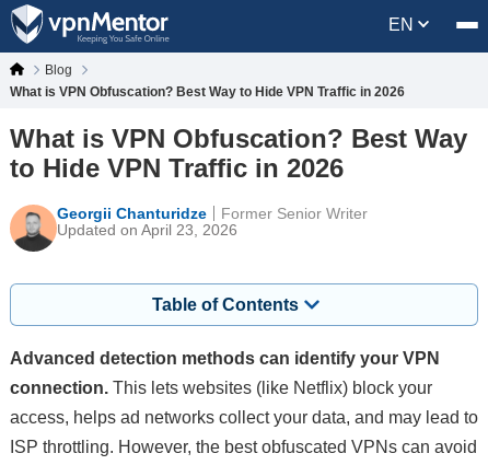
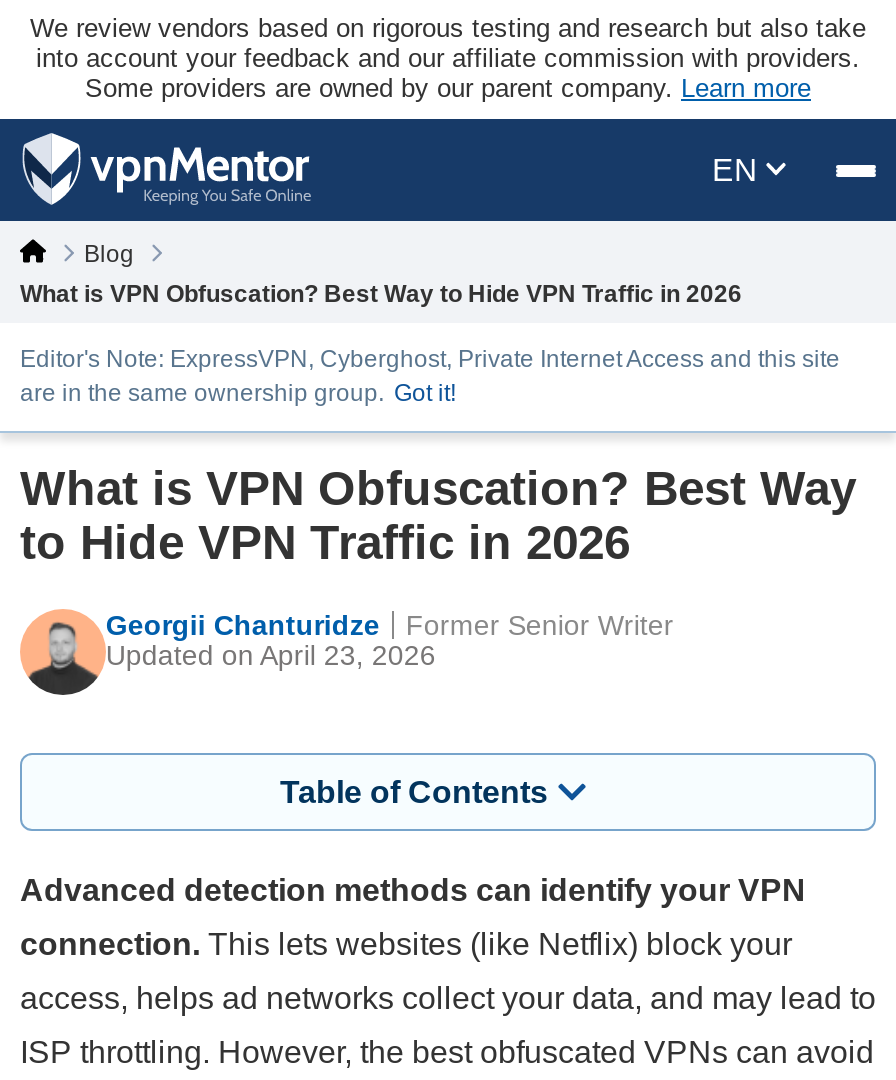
none -> [30,13,866,103] We review vendors based on rigorous testing and research but also take | into account your feedback and our affiliate commission with providers. | Some providers are owned by our parent company. Learn more
none -> [20,345,840,407] Editor's Note: ExpressVPN, Cyberghost, Private Internet Access and this site | are in the same ownership group. Got it!

